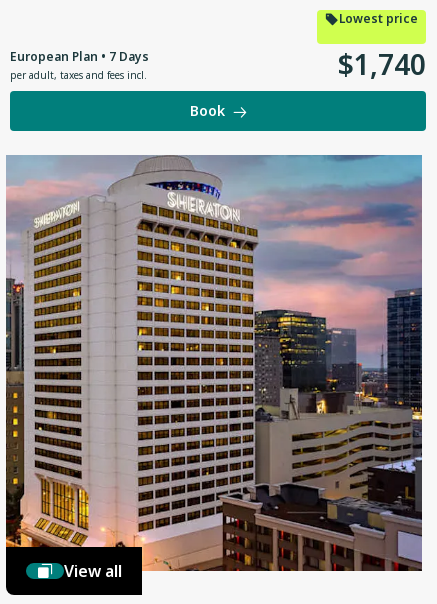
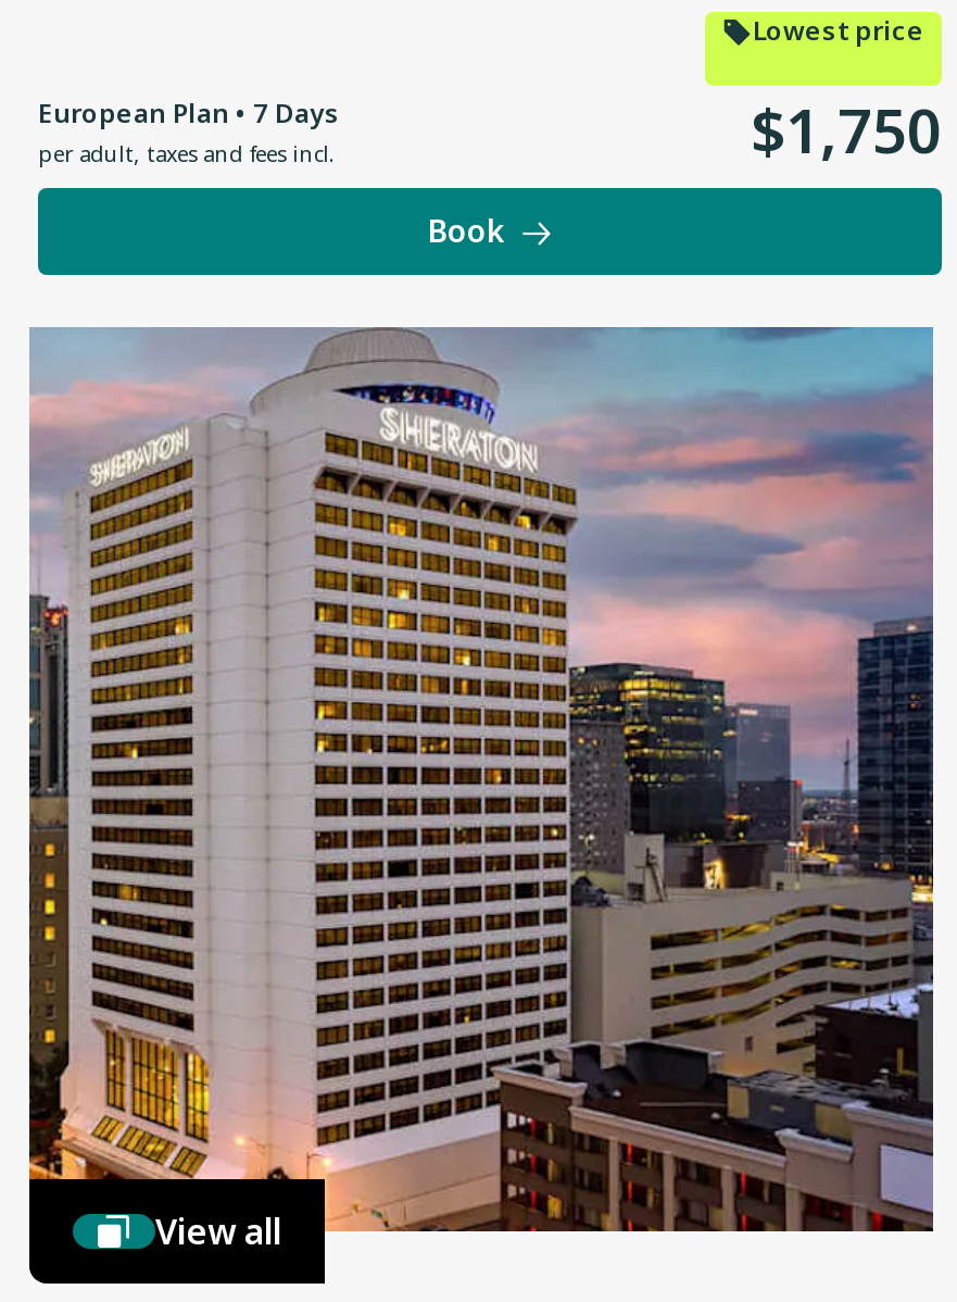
[338,44,426,82] $1, 740 -> [751,87,942,170] $1, 750

